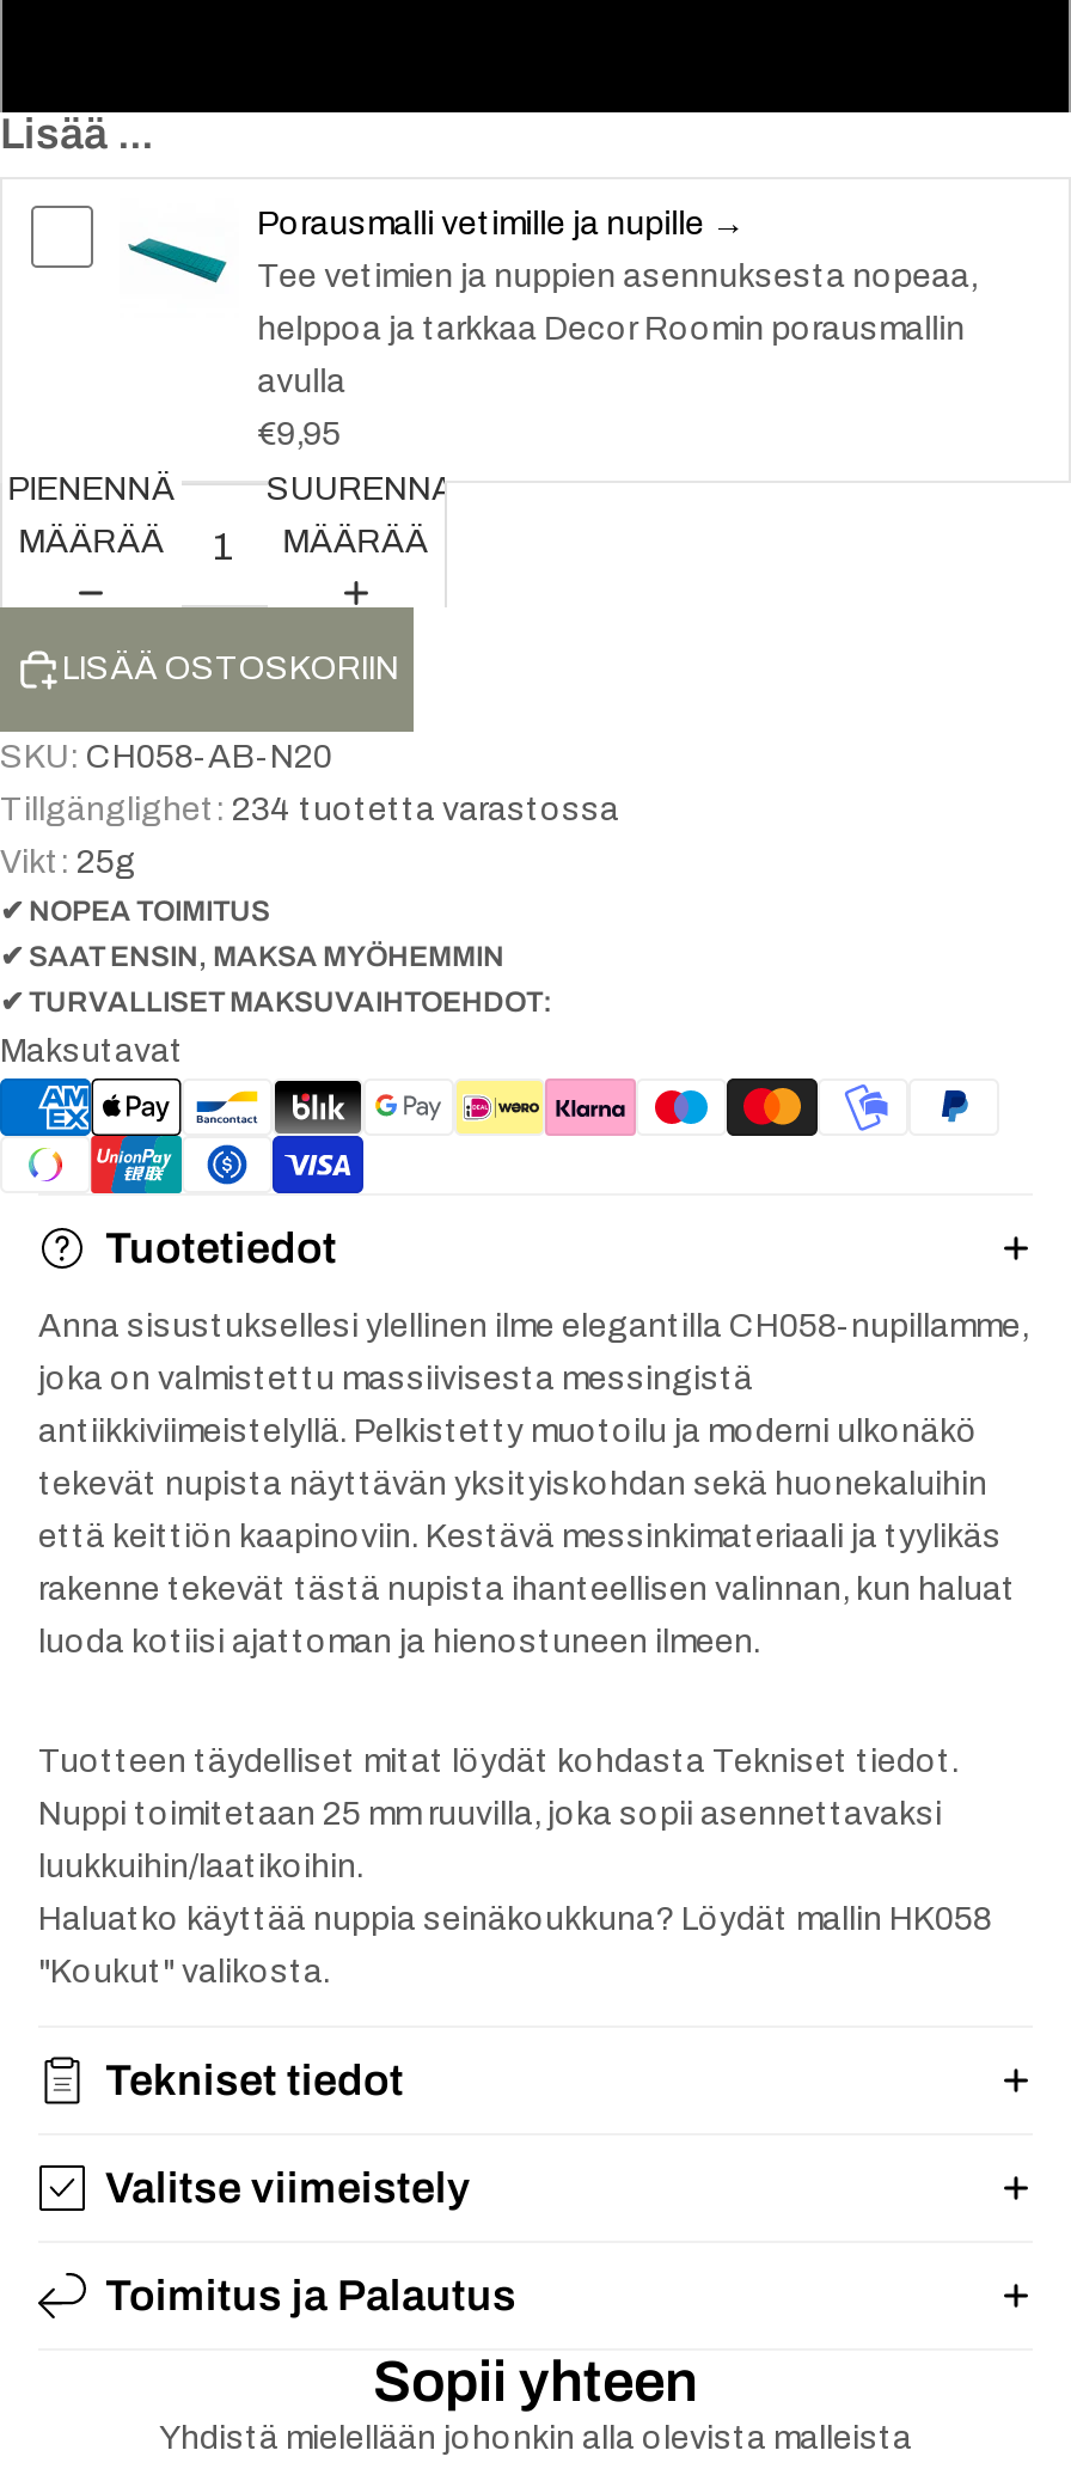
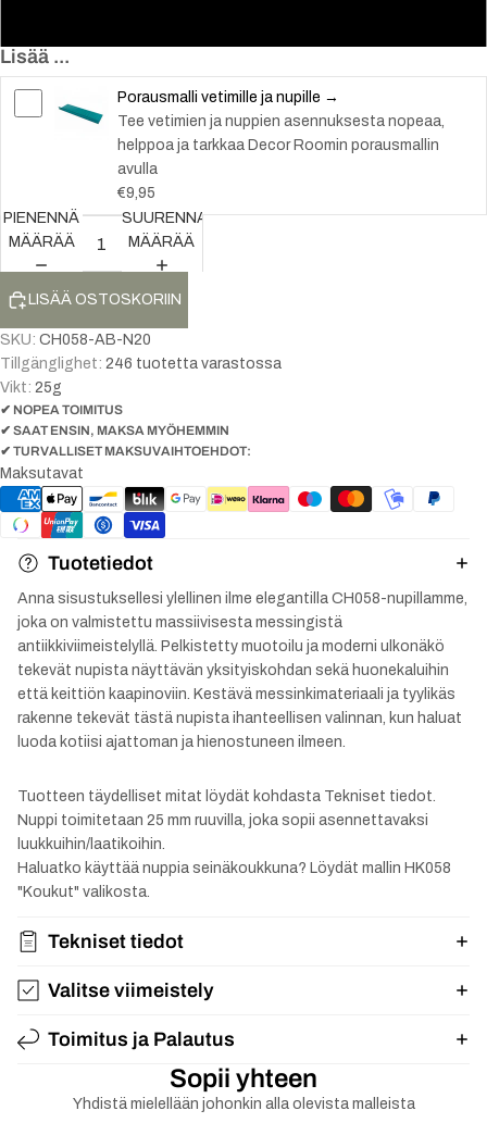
[0,792,619,827] Tillgänglighet: 234 tuotetta varastossa -> [0,355,282,372] Tillgänglighet: 246 tuotetta varastossa

